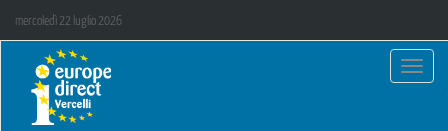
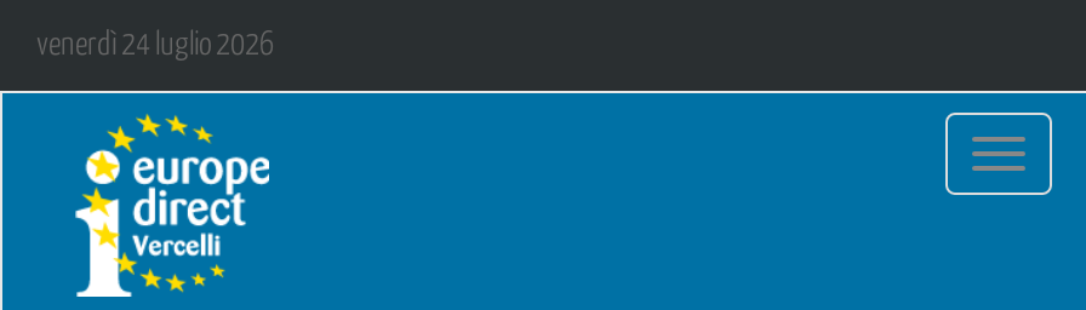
[15,11,122,28] mercoledì 22 luglio 2026 -> [36,21,274,62] venerdì 24 luglio 2026

